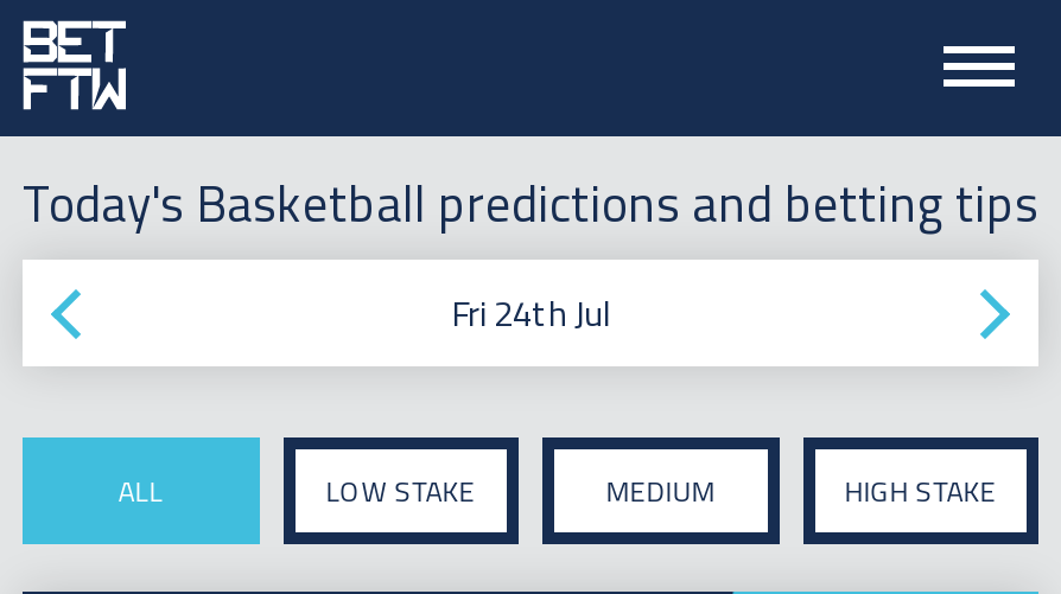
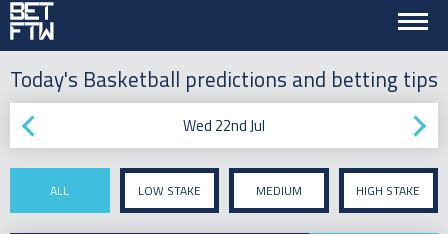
[451,286,610,340] Fri 24th Jul -> [183,114,265,137] Wed 22nd Jul

